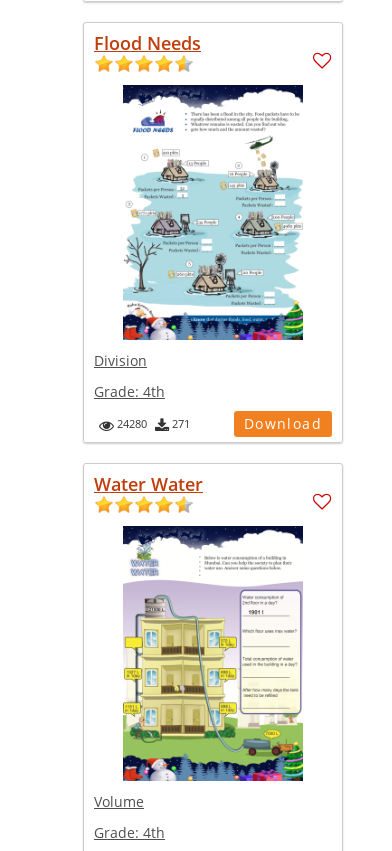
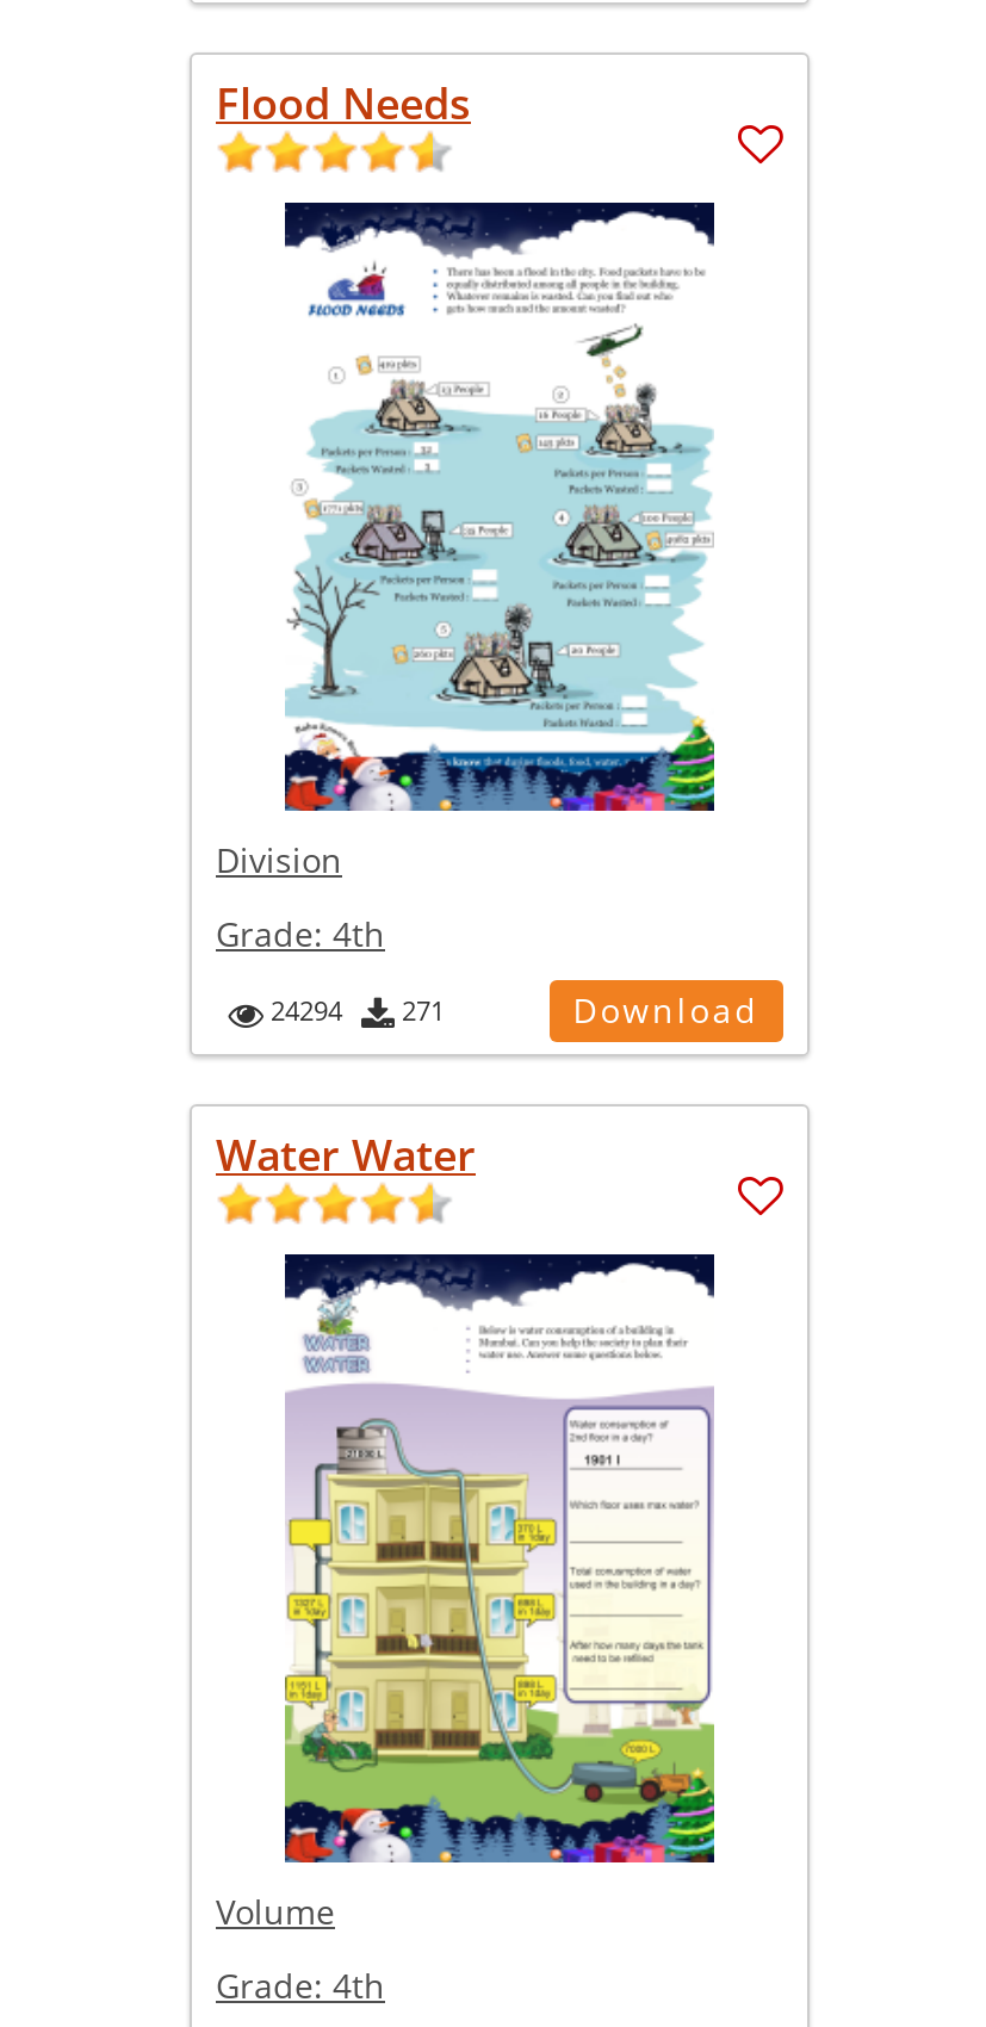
[117,416,190,431] 24280 271 -> [271,992,445,1028] 24294 271

